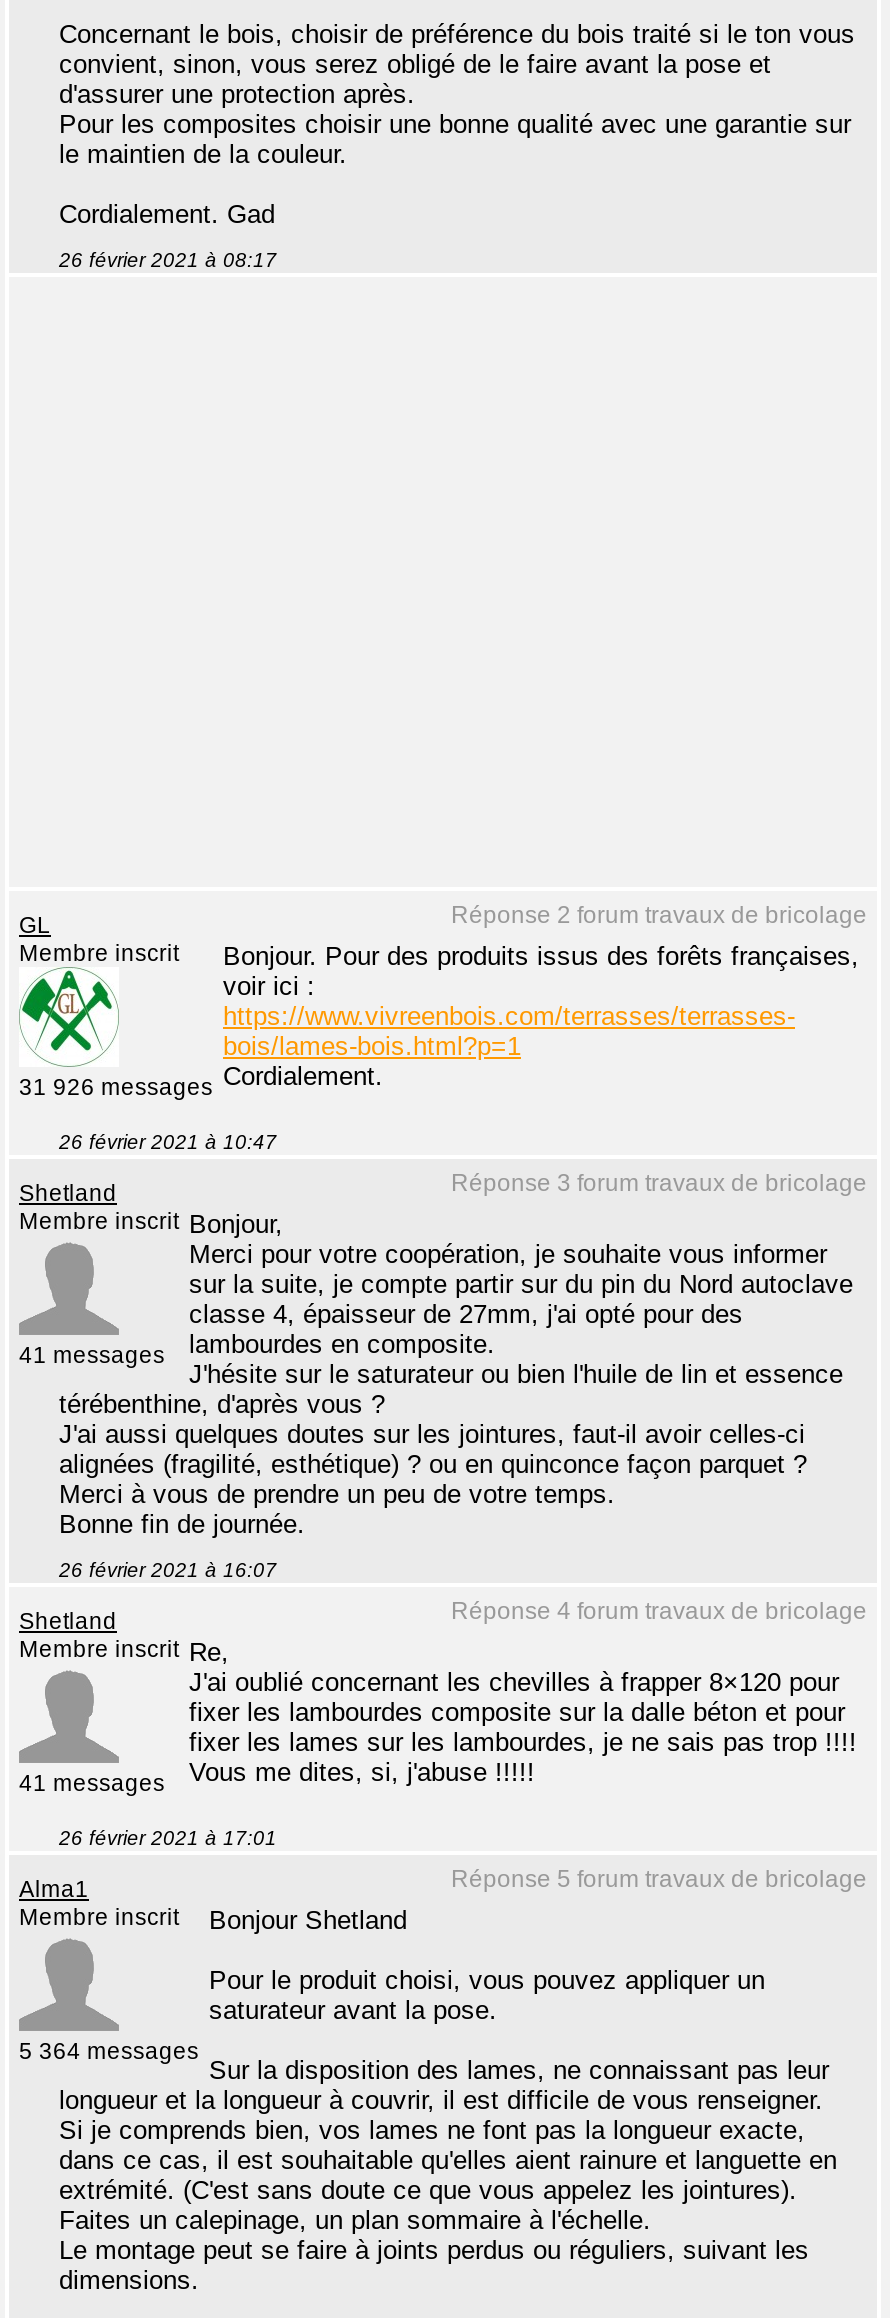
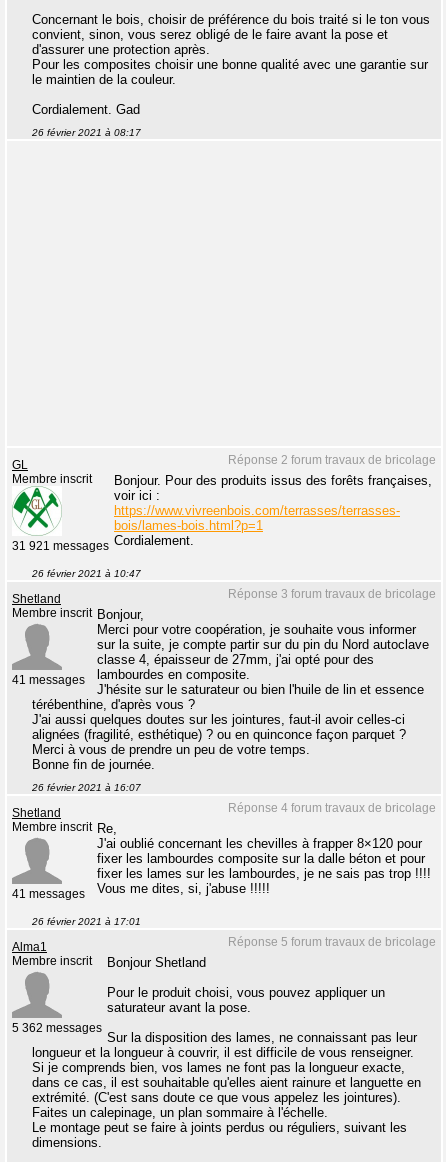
[19,1061,383,1099] 31 926 messages Cordialement. -> [12,533,194,552] 31 921 messages Cordialement.
[19,2039,199,2063] 5 364 messages -> [12,1022,102,1034] 5 362 messages

